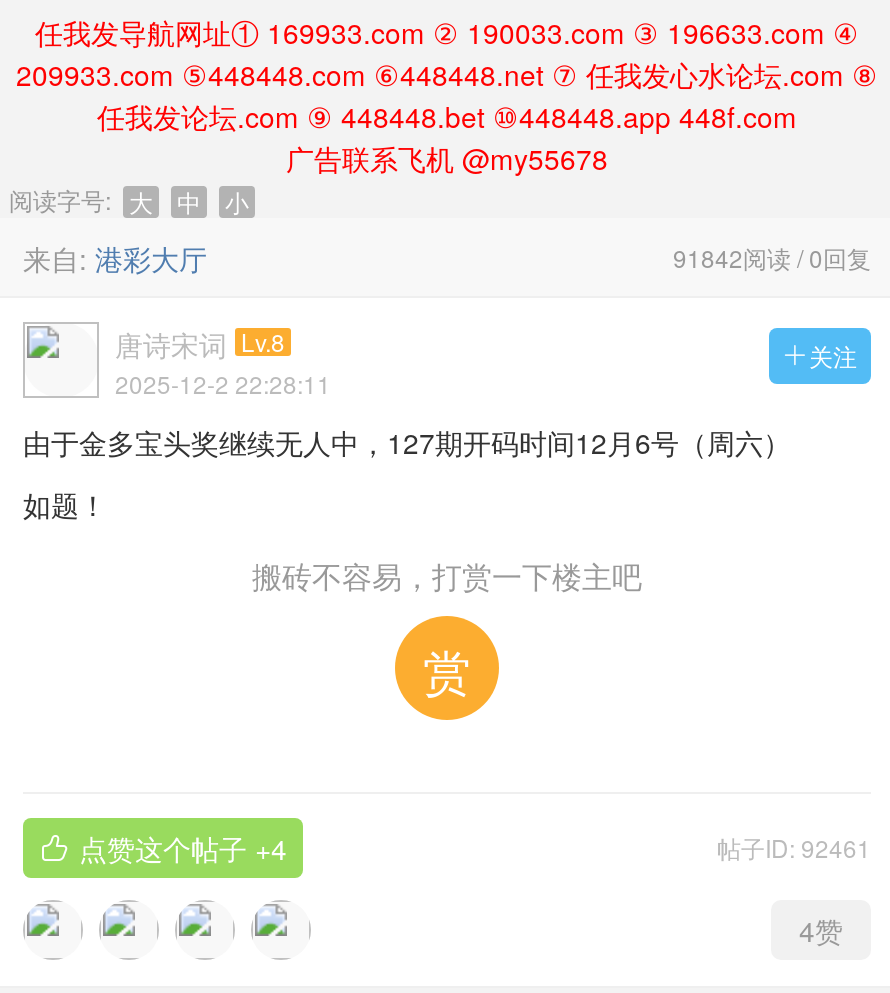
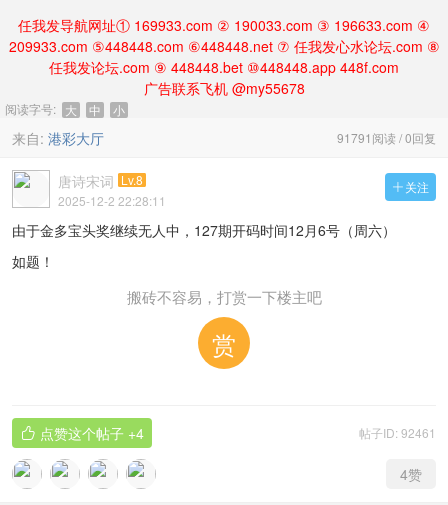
[673,240,871,274] 91842阅读 / 0回复 -> [337,129,436,146] 91791阅读 / 0回复

